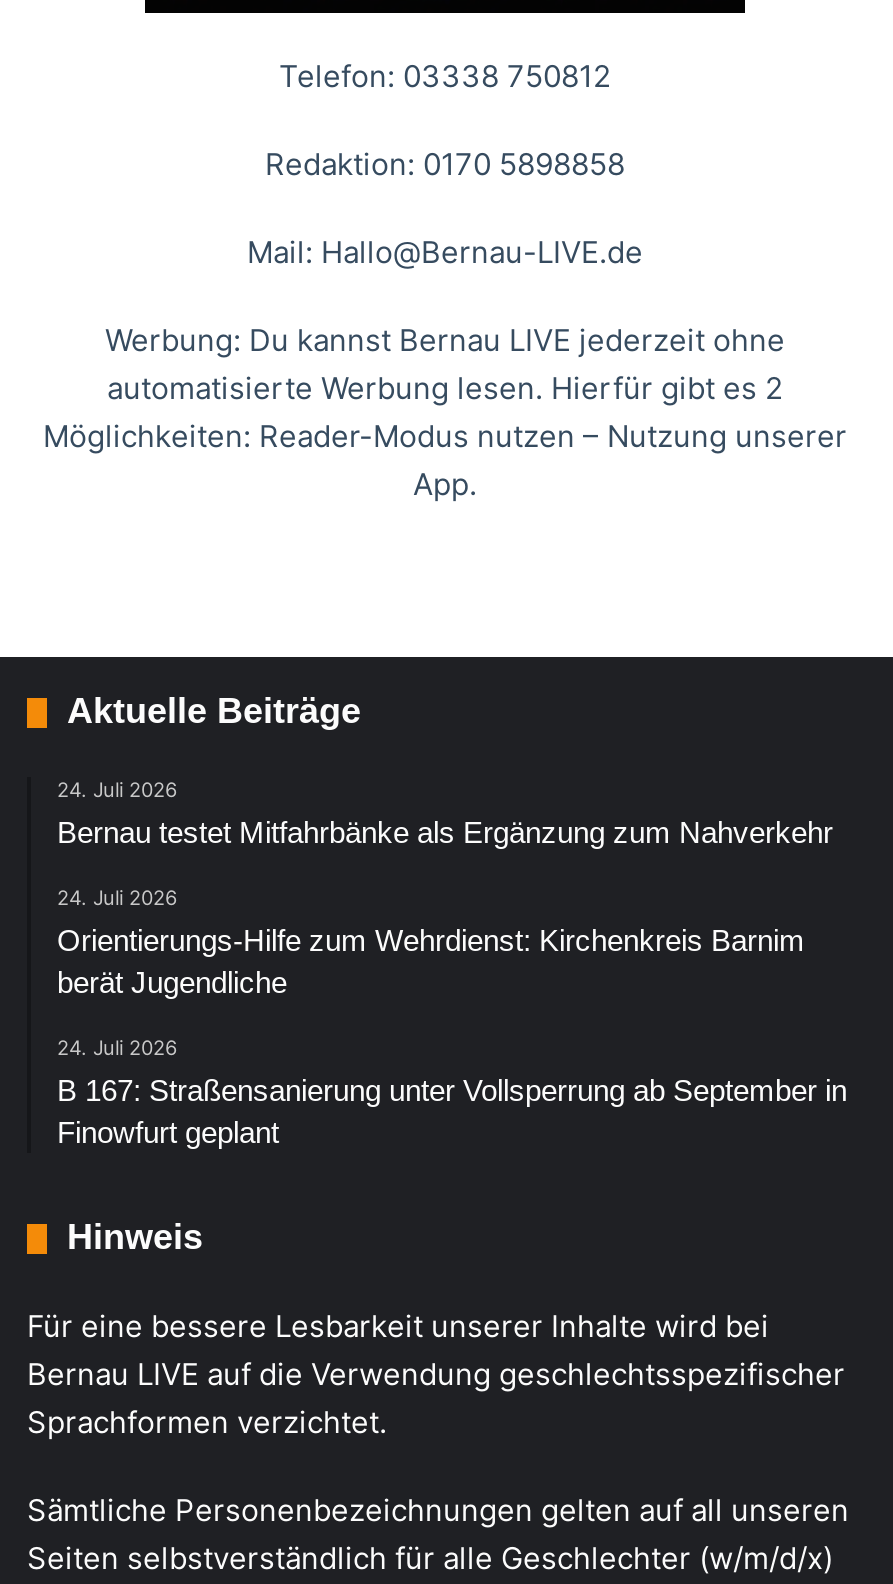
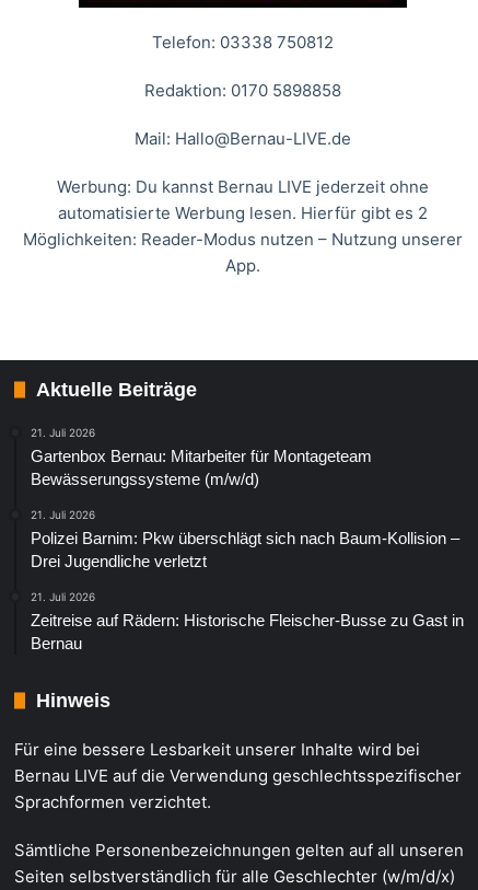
[57,778,833,850] 24. Juli 2026 | Bernau testet Mitfahrbänke als Ergänzung zum Nahverkehr -> [31,426,372,488] 21. Juli 2026 | Gartenbox Bernau: Mitarbeiter für Montageteam | Bewässerungssysteme (m/w/d)
[57,886,805,1000] 24. Juli 2026 | Orientierungs-Hilfe zum Wehrdienst: Kirchenkreis Barnim | berät Jugendliche -> [31,508,459,570] 21. Juli 2026 | Polizei Barnim: Pkw überschlägt sich nach Baum-Kollision – | Drei Jugendliche verletzt
[57,1036,847,1150] 24. Juli 2026 | B 167: Straßensanierung unter Vollsperrung ab September in | Finowfurt geplant -> [31,590,464,652] 21. Juli 2026 | Zeitreise auf Rädern: Historische Fleischer-Busse zu Gast in | Bernau

